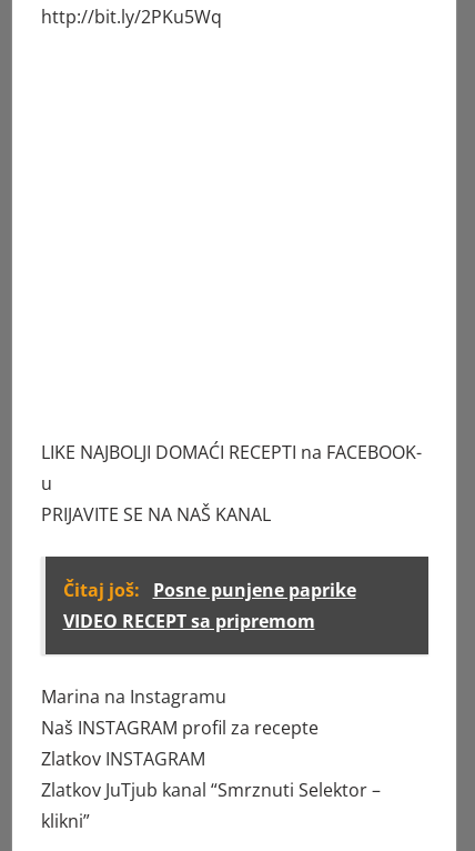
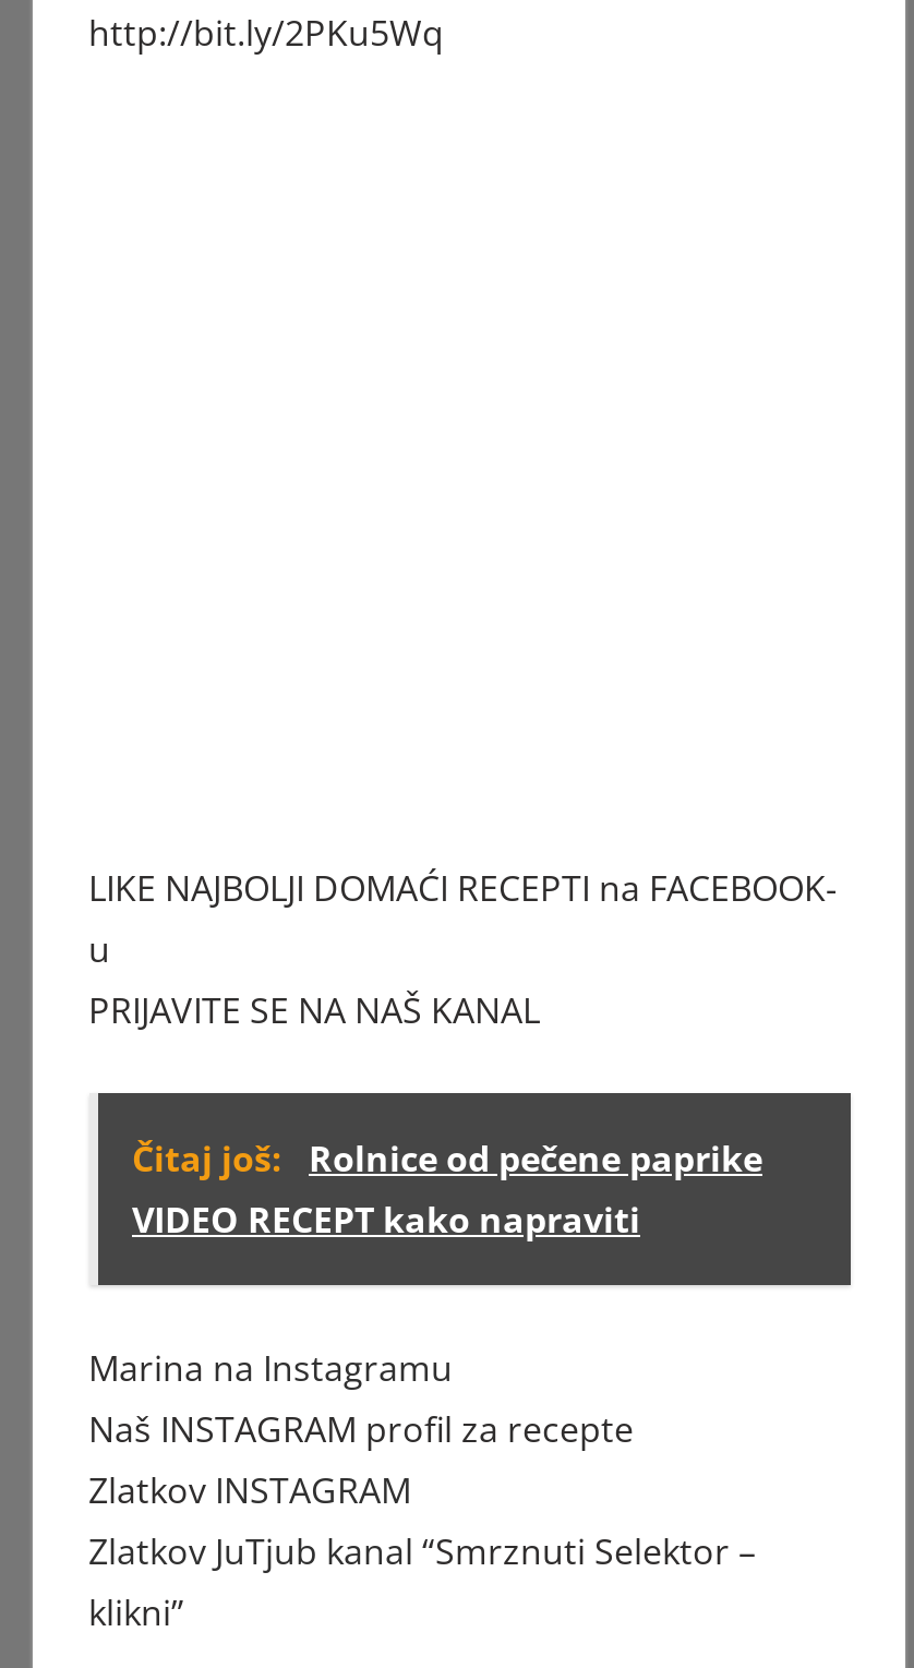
[63,578,356,634] Čitaj još: Posne punjene paprike | VIDEO RECEPT sa pripremom -> [132,1135,762,1245] Čitaj još: Rolnice od pečene paprike | VIDEO RECEPT kako napraviti

